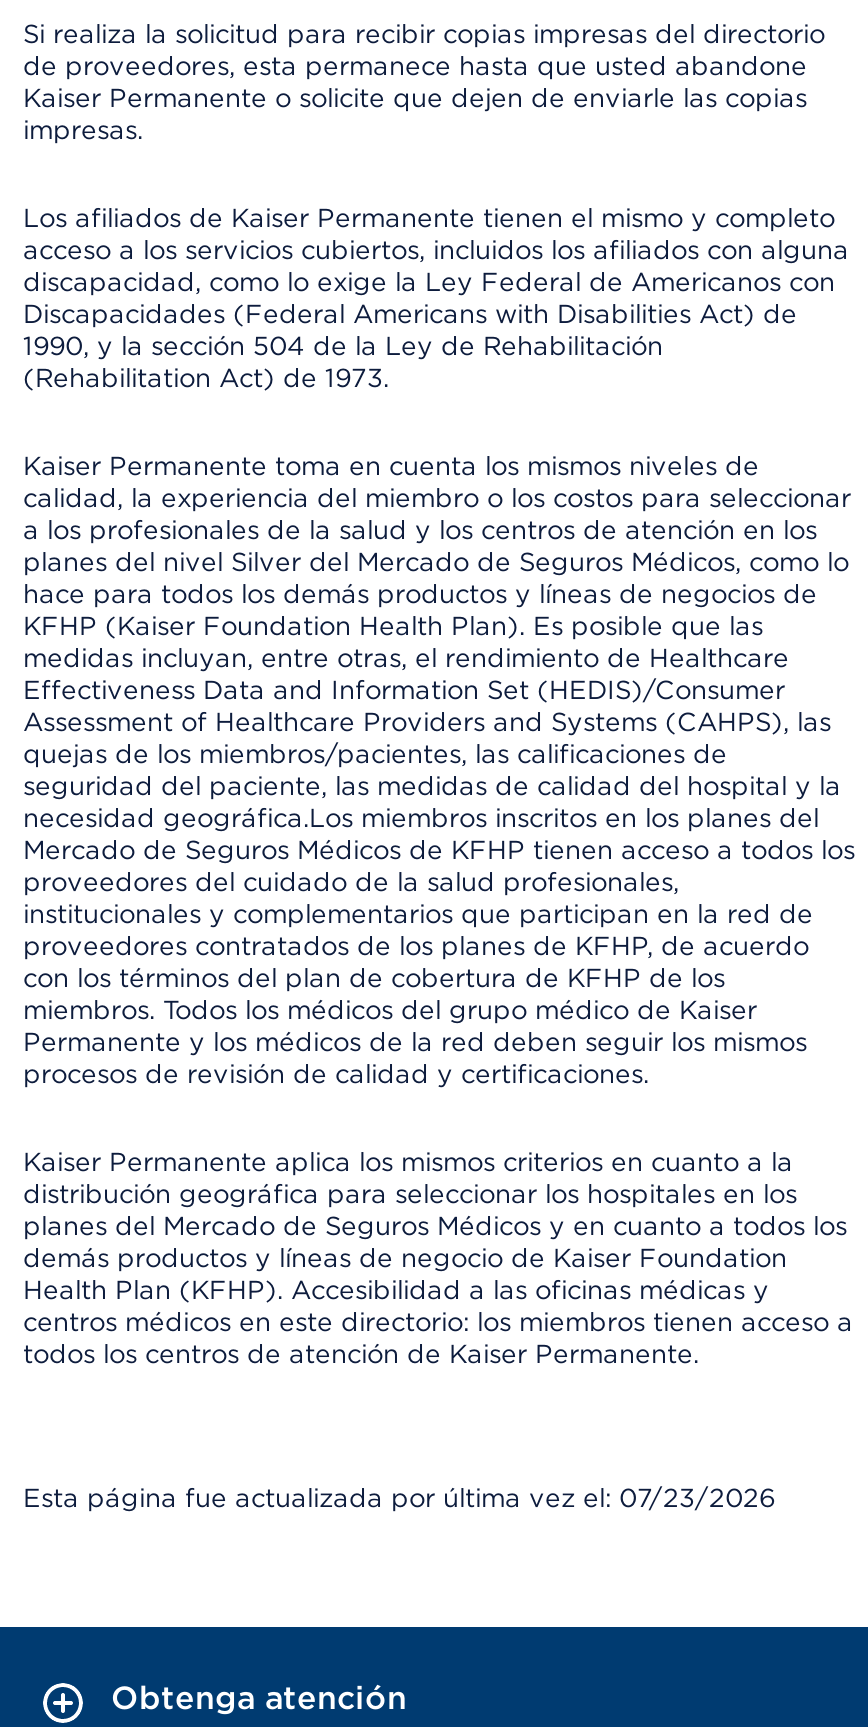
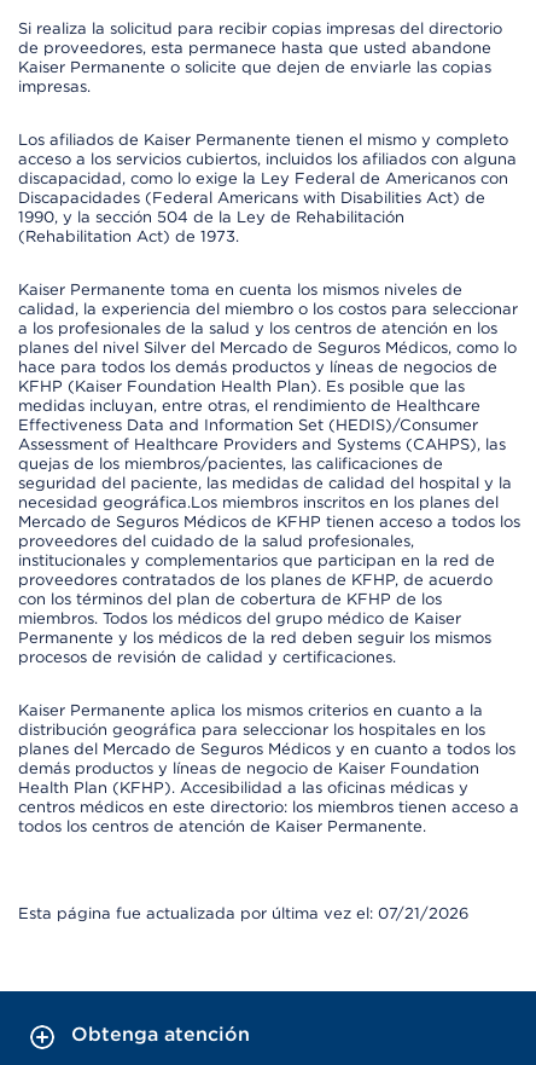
[23,1483,775,1513] Esta página fue actualizada por última vez el: 07/23/2026 -> [18,904,468,922] Esta página fue actualizada por última vez el: 07/21/2026

